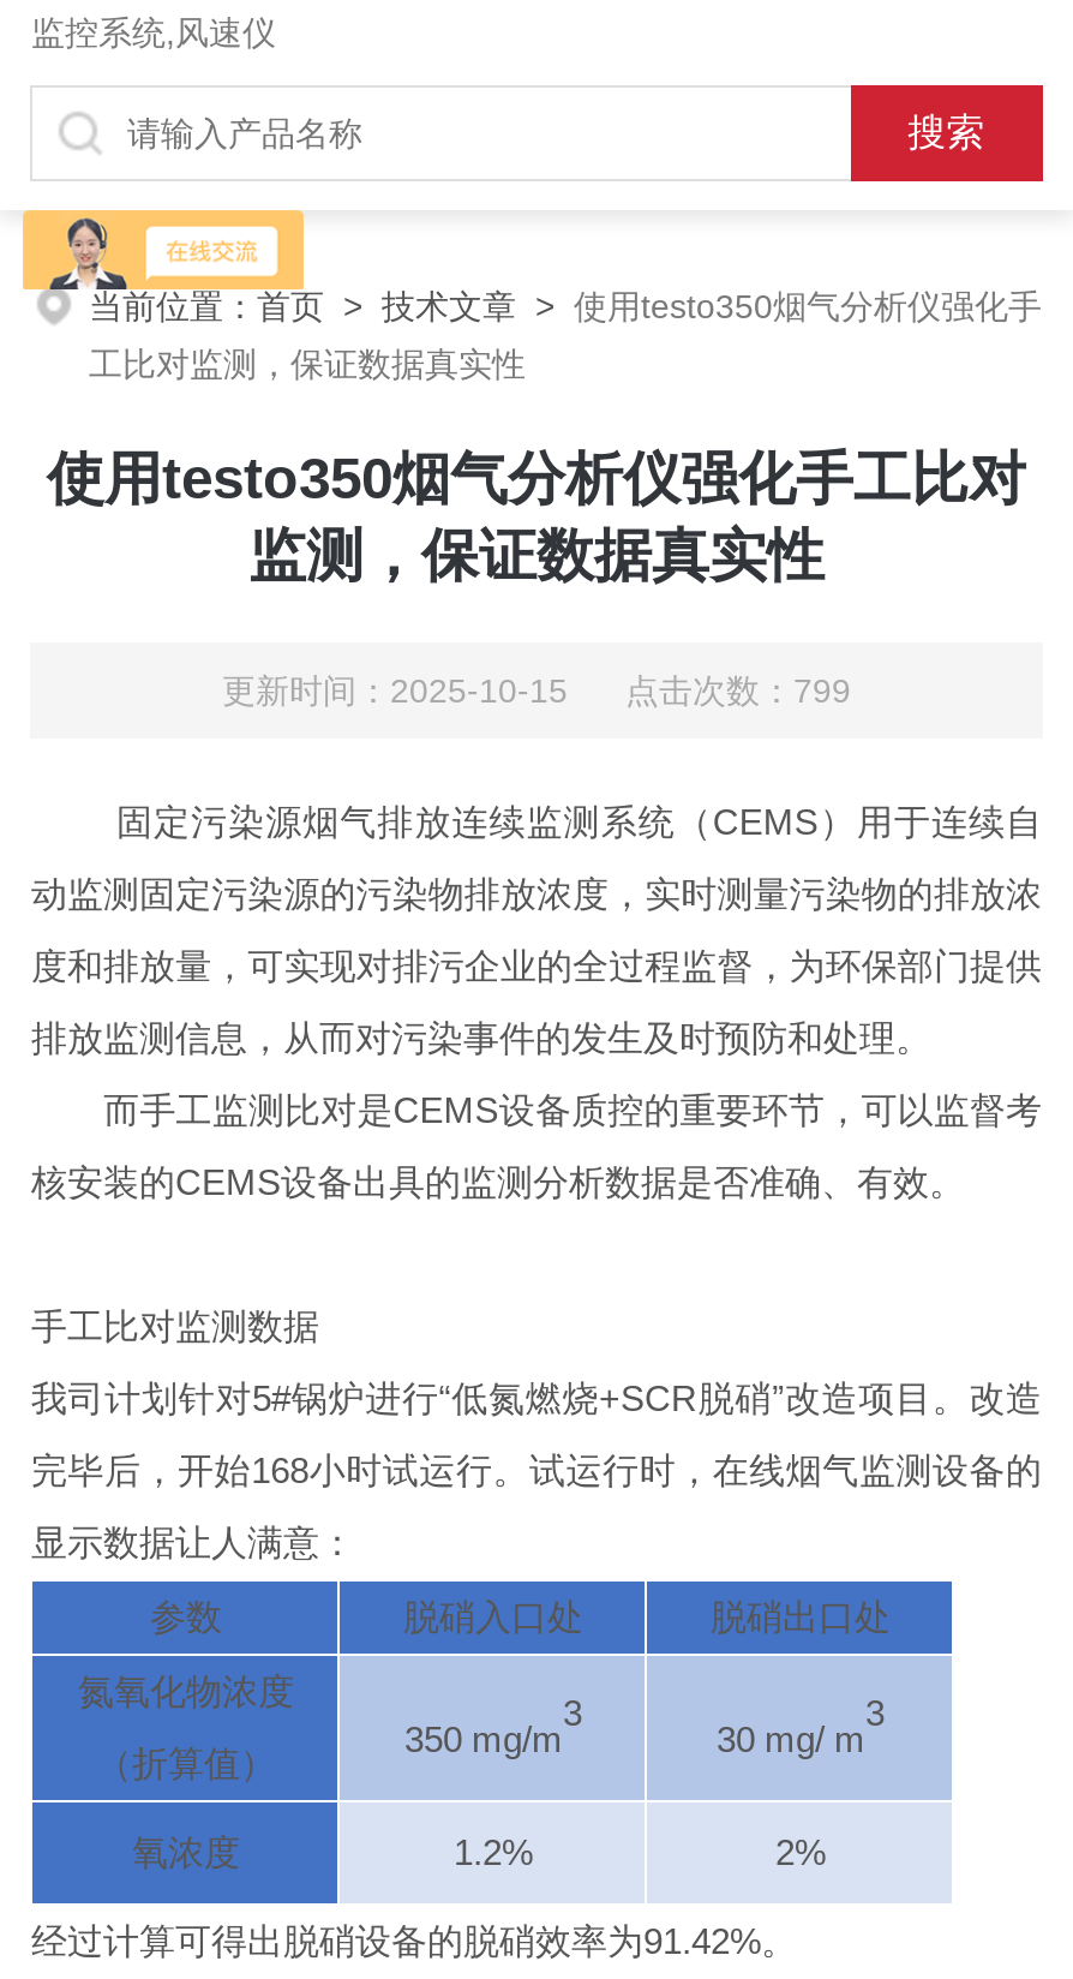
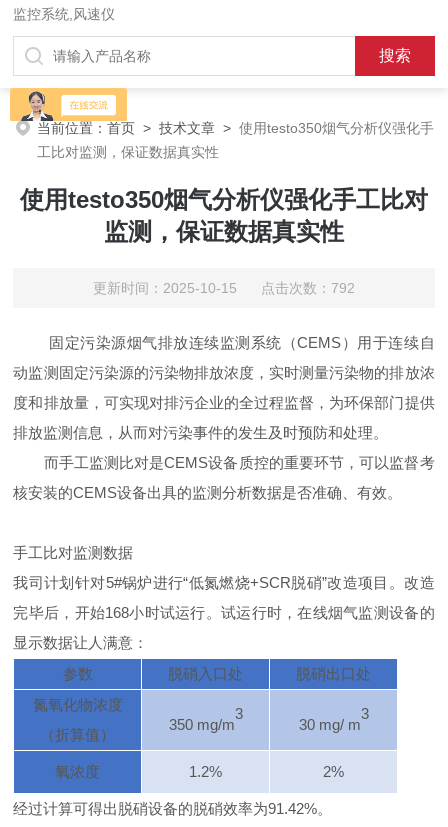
[222,671,851,710] 更新时间：2025-10-15 点击次数：799 -> [93,280,355,296] 更新时间：2025-10-15 点击次数：792

